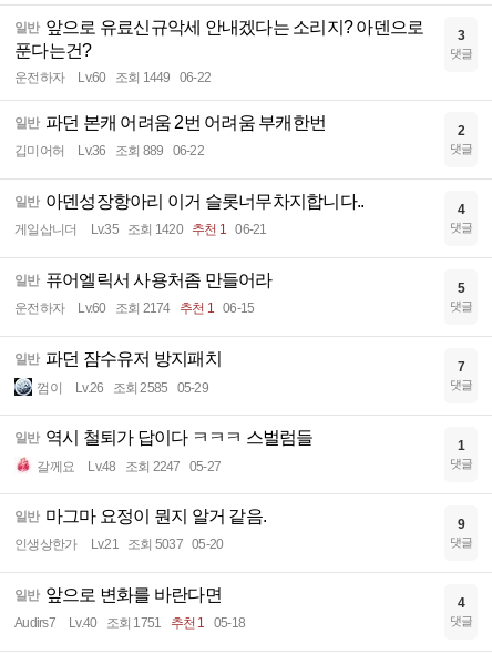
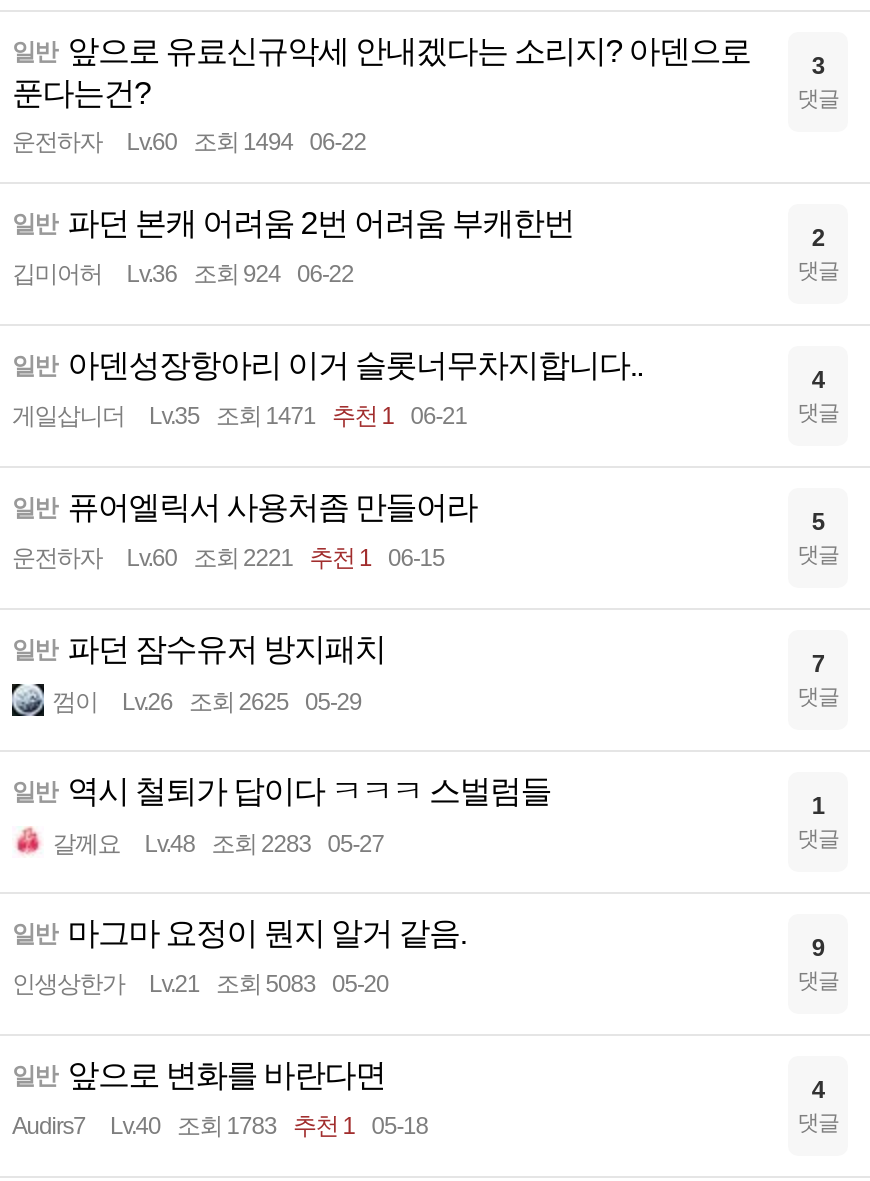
[14,70,211,85] 운전하자 Lv.60 조회 1449 06-22 -> [12,128,366,156] 운전하자 Lv.60 조회 1494 06-22
[78,143,204,159] Lv.36 조회 889 06-22 -> [126,260,354,288] Lv.36 조회 924 06-22
[14,222,266,237] 게일삽니더 Lv.35 조회 1420 추천 1 06-21 -> [12,402,467,430] 게일삽니더 Lv.35 조회 1471 추천 1 06-21
[14,300,254,316] 운전하자 Lv.60 조회 2174 추천 1 06-15 -> [12,544,444,572] 운전하자 Lv.60 조회 2221 추천 1 06-15
[75,380,208,396] Lv.26 조회 2585 05-29 -> [122,688,362,716] Lv.26 조회 2625 05-29
[37,459,221,474] 갈께요 Lv.48 조회 2247 05-27 -> [52,830,384,858] 갈께요 Lv.48 조회 2283 05-27
[14,537,223,552] 인생상한가 Lv.21 조회 5037 05-20 -> [12,970,388,998] 인생상한가 Lv.21 조회 5083 05-20
[14,615,245,631] Audirs7 Lv.40 조회 1751 추천 1 05-18 -> [12,1112,428,1140] Audirs7 Lv.40 조회 1783 추천 1 05-18

